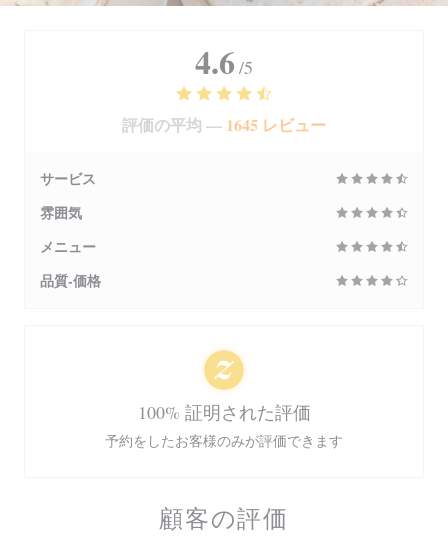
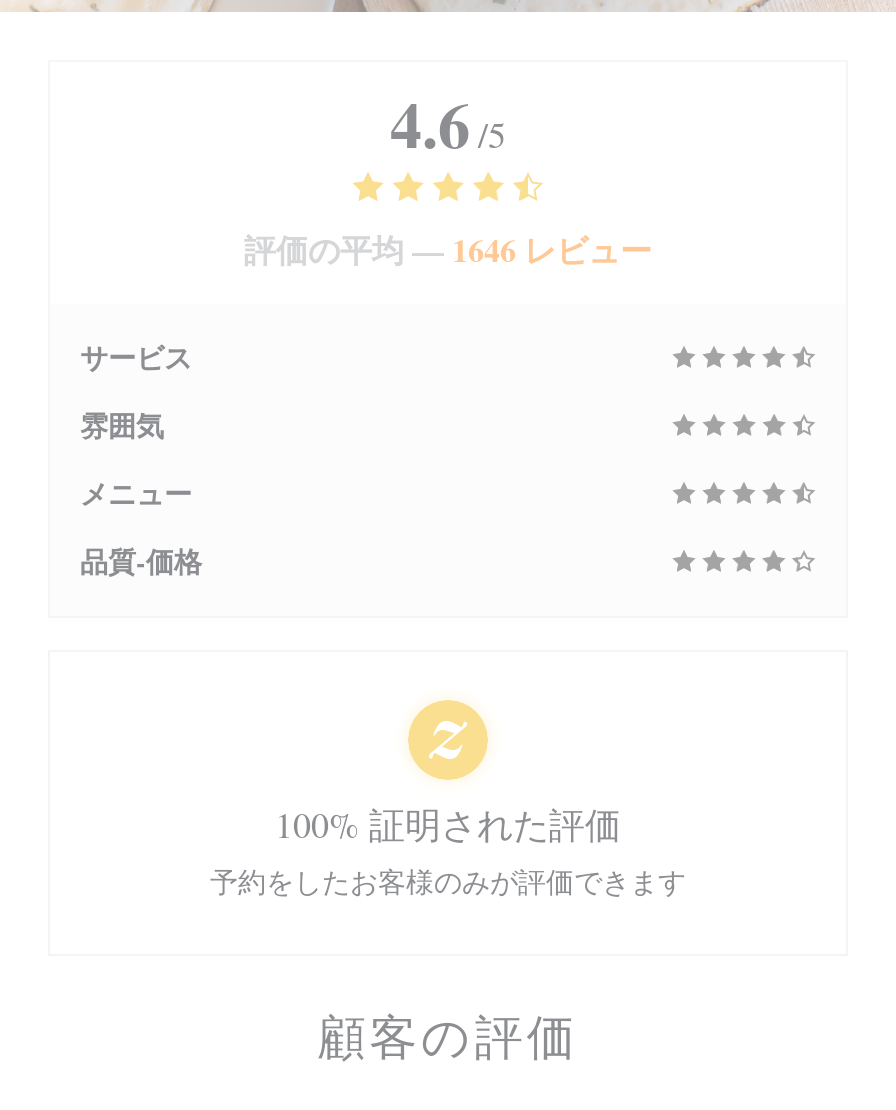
[122,113,326,136] 評価の平均 — 1645 レビュー -> [244,226,652,272] 評価の平均 — 1646 レビュー

